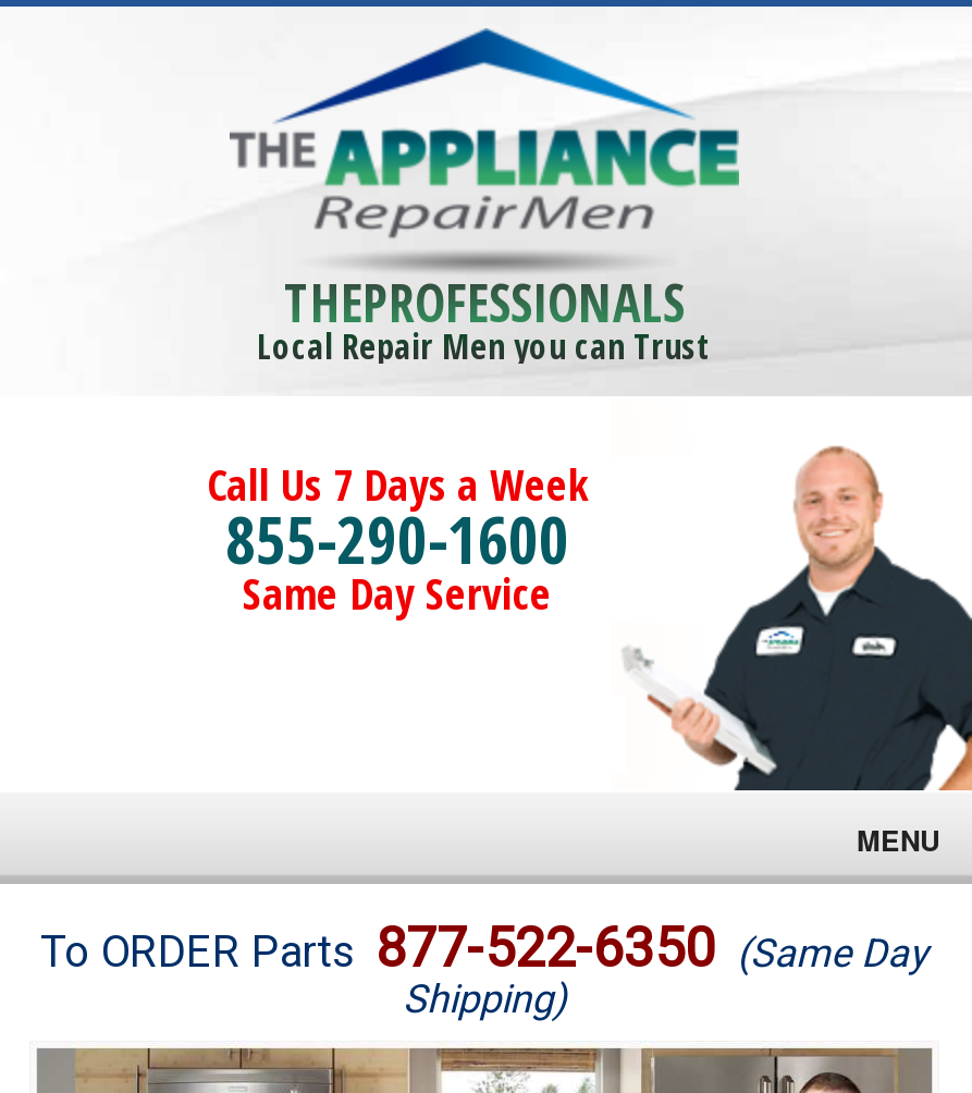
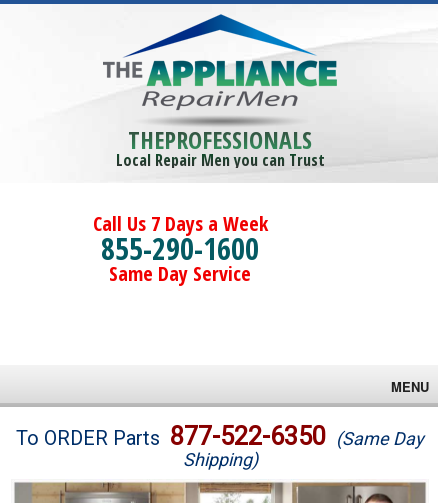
[624,444,965,793] [image] -> none

